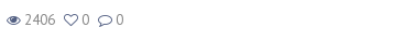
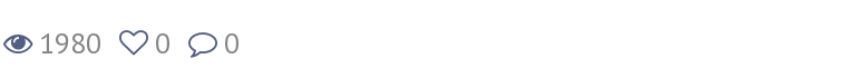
[21,11,123,29] 2406 0 0 -> [32,25,240,63] 1980 0 0

